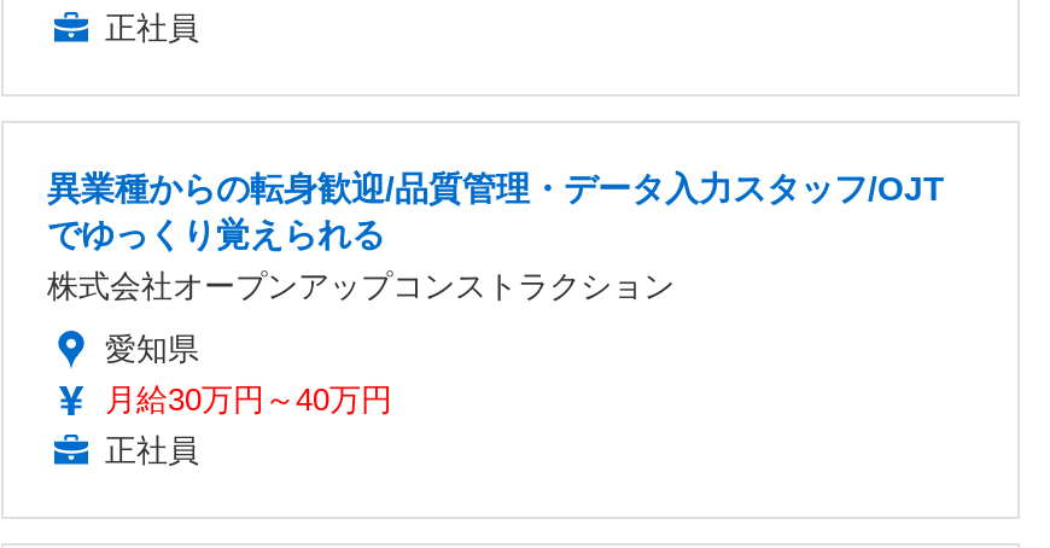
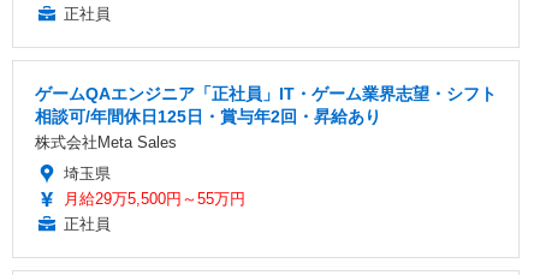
[47,170,945,305] 異業種からの転身歓迎/品質管理・データ入力スタッフ/OJT | でゆっくり覚えられる | 株式会社オープンアップコンストラクション -> [35,84,497,152] ゲームQAエンジニア「正社員」IT・ゲーム業界志望・シフト | 相談可/年間休日125日・賞与年2回・昇給あり | 株式会社Meta Sales
[105,331,392,418] 愛知県 | 月給30万円～40万円 -> [64,165,245,208] 埼玉県 | 月給29万5,500円～55万円

